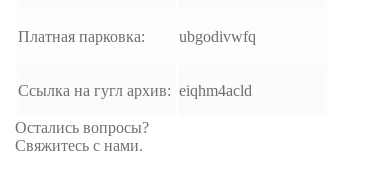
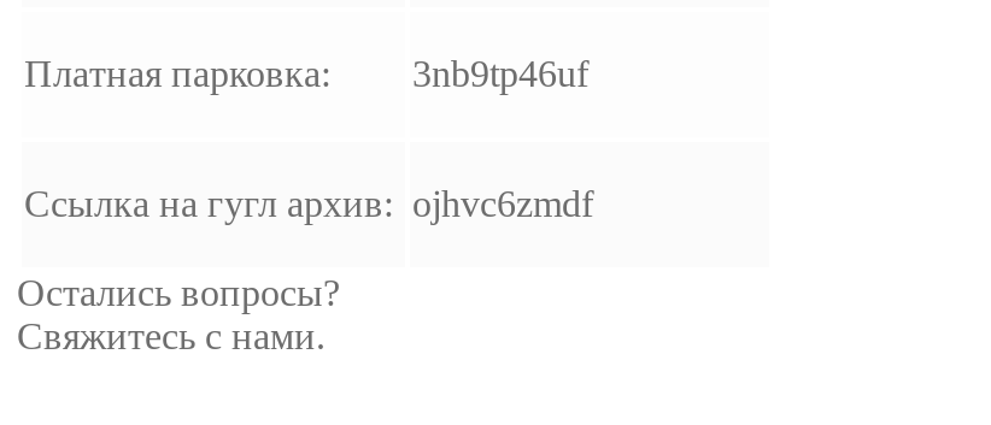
[179,28,256,45] ubgodivwfq -> [412,52,588,93] 3nb9tp46uf
[18,82,252,99] Ссылка на гугл архив: eiqhm4acld -> [24,183,593,223] Ссылка на гугл архив: ojhvc6zmdf

